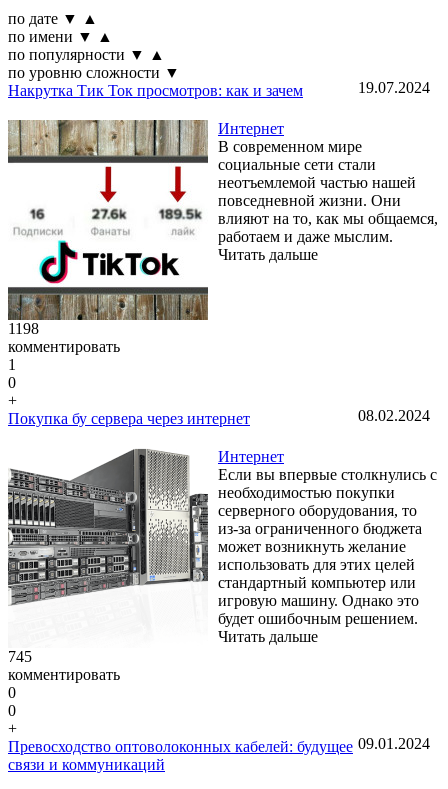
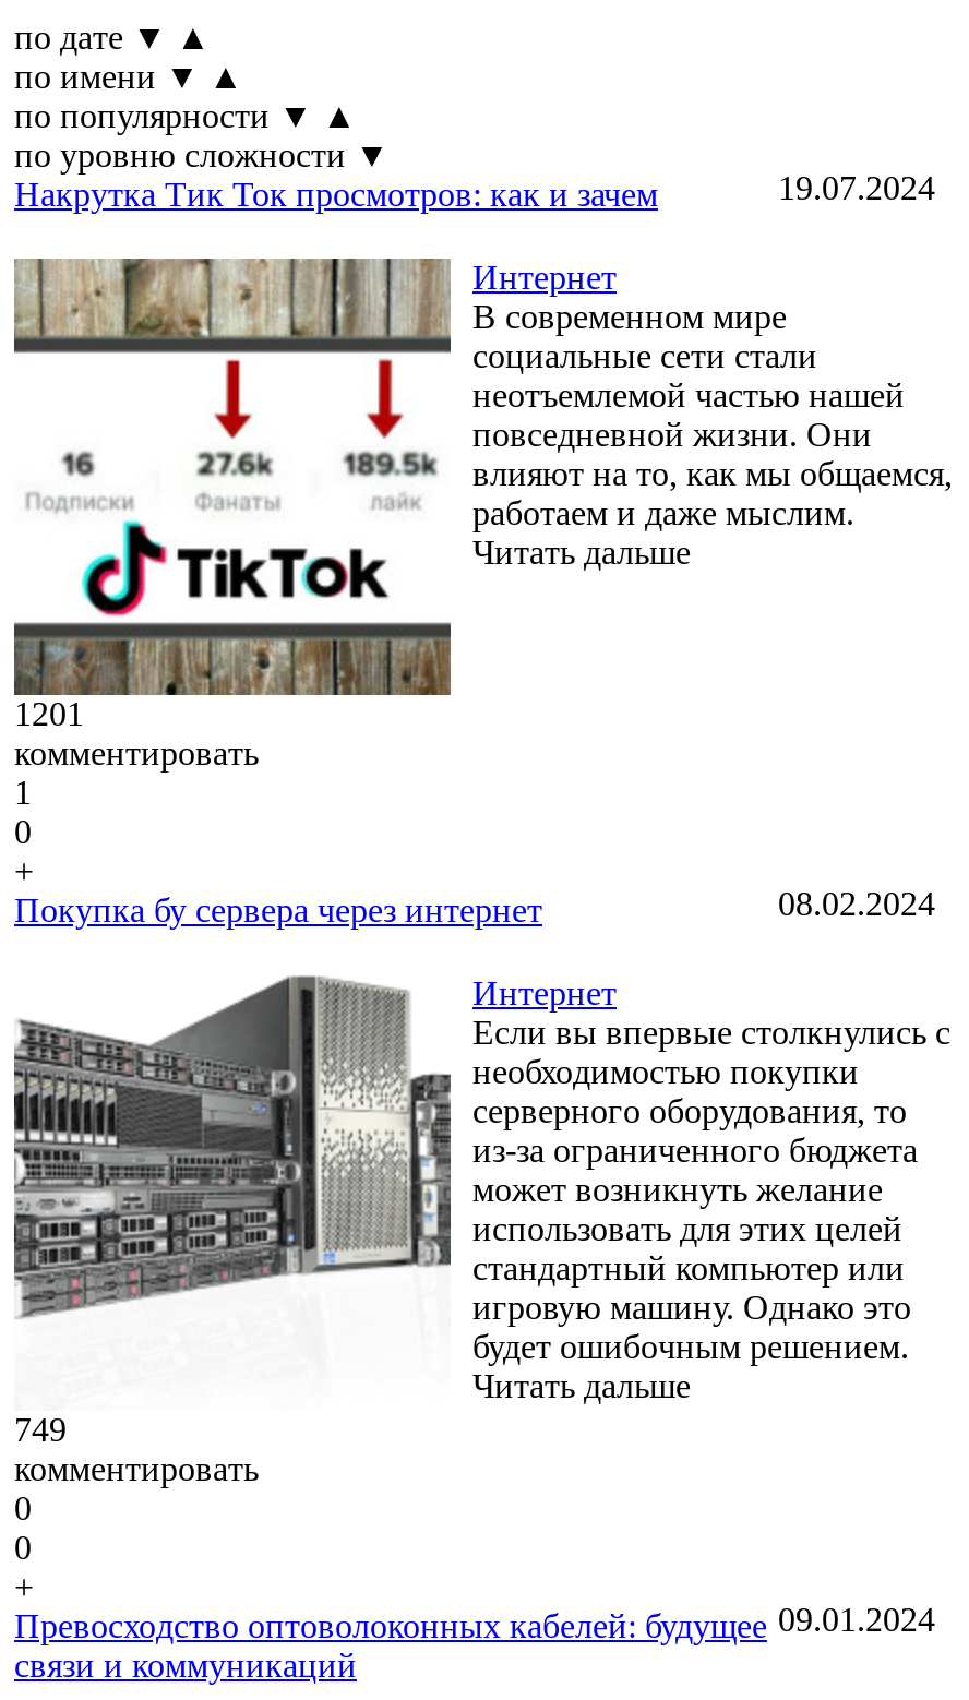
[8,320,39,337] 1198 -> [14,695,84,732] 1201
[8,648,32,665] 745 -> [14,1411,67,1448] 749

